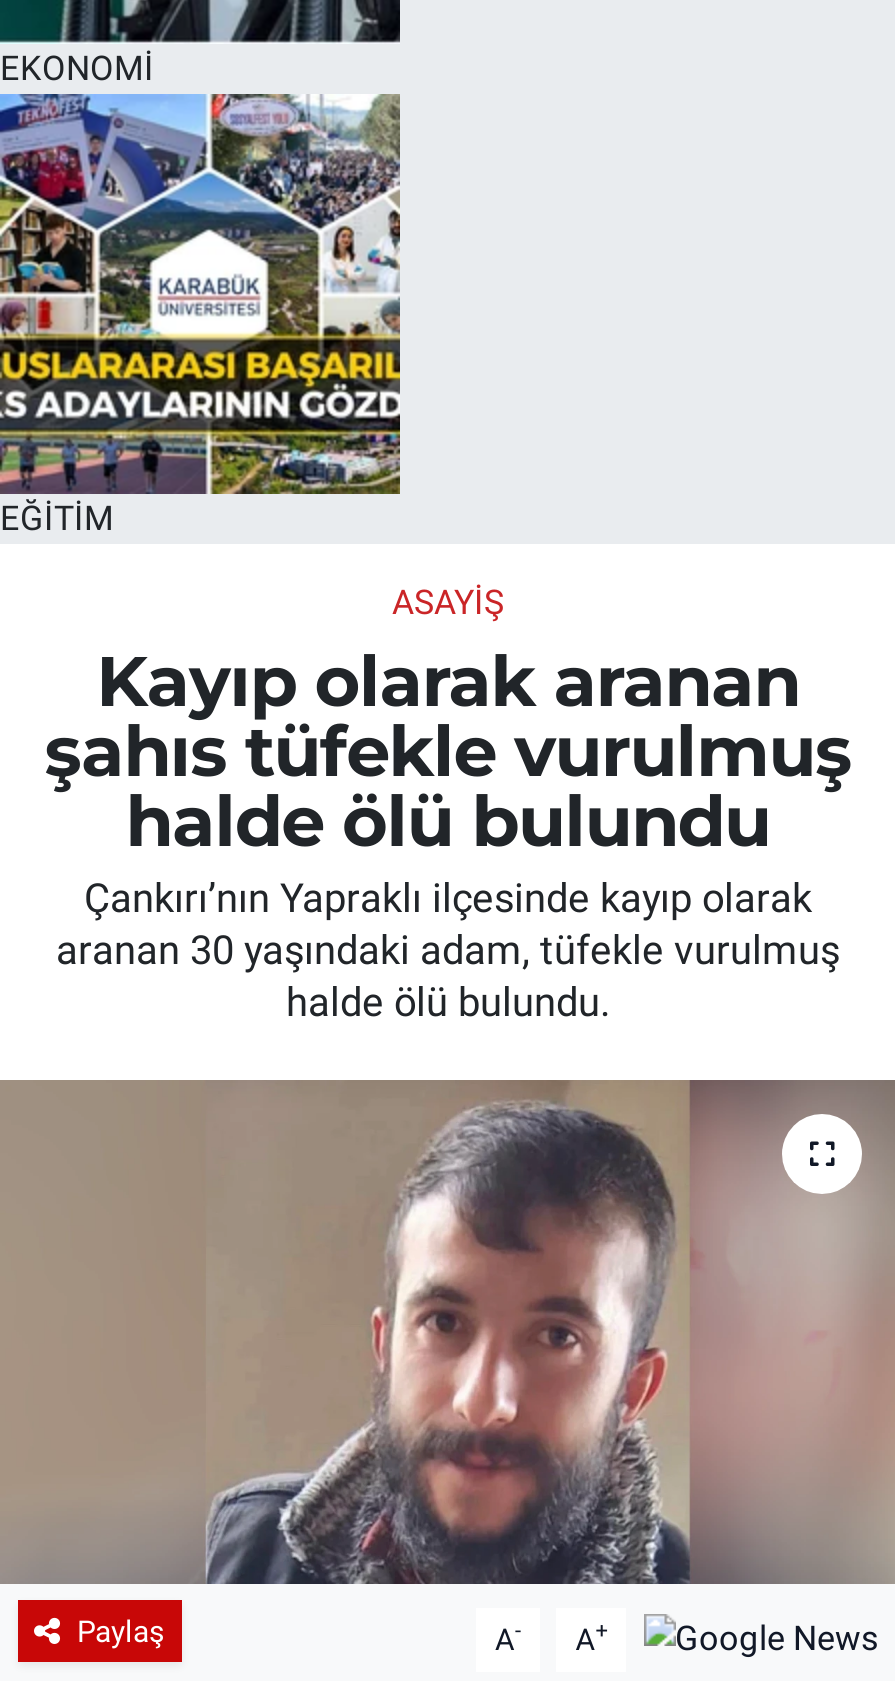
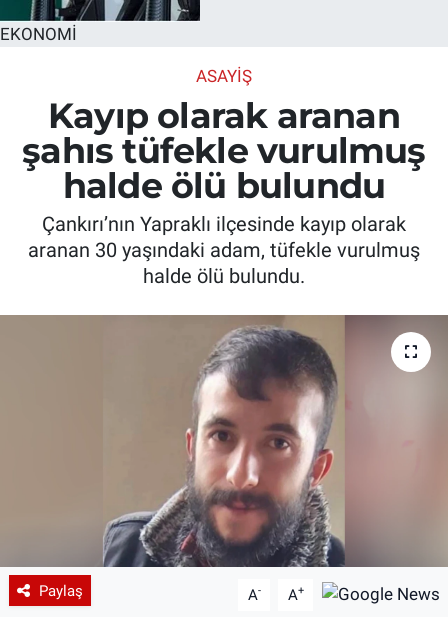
[0,92,402,538] [image] | EĞİTİM -> none

